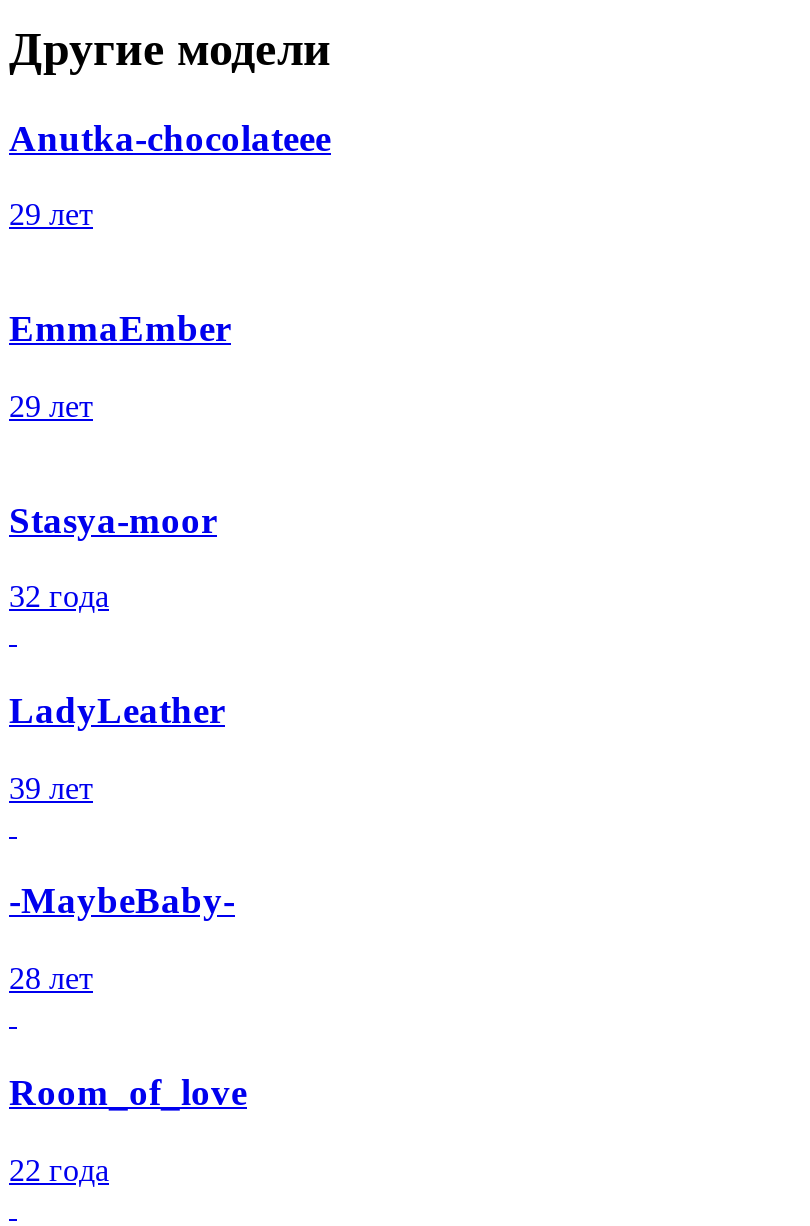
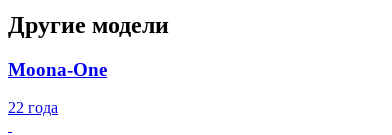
[9,116,331,1113] Anutka-chocolateee | 29 лет | EmmaEmber | 29 лет | Stasya-moor | 32 года | LadyLeather | 39 лет | -MaybeBaby- | 28 лет | Room_of_love -> [8,59,107,80] Moona-One

